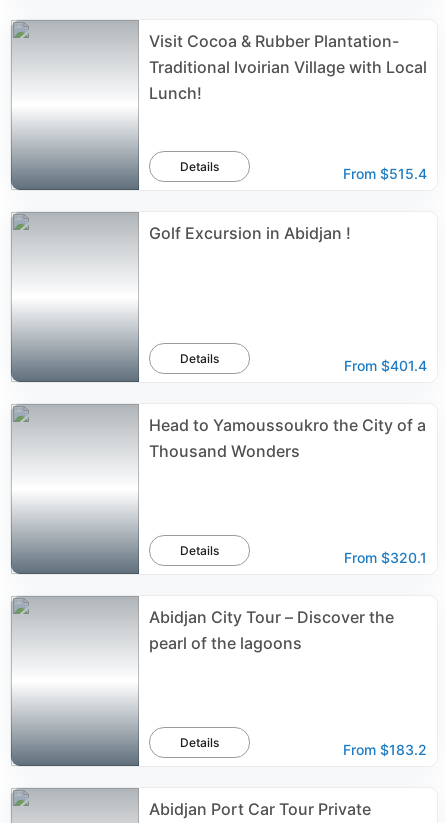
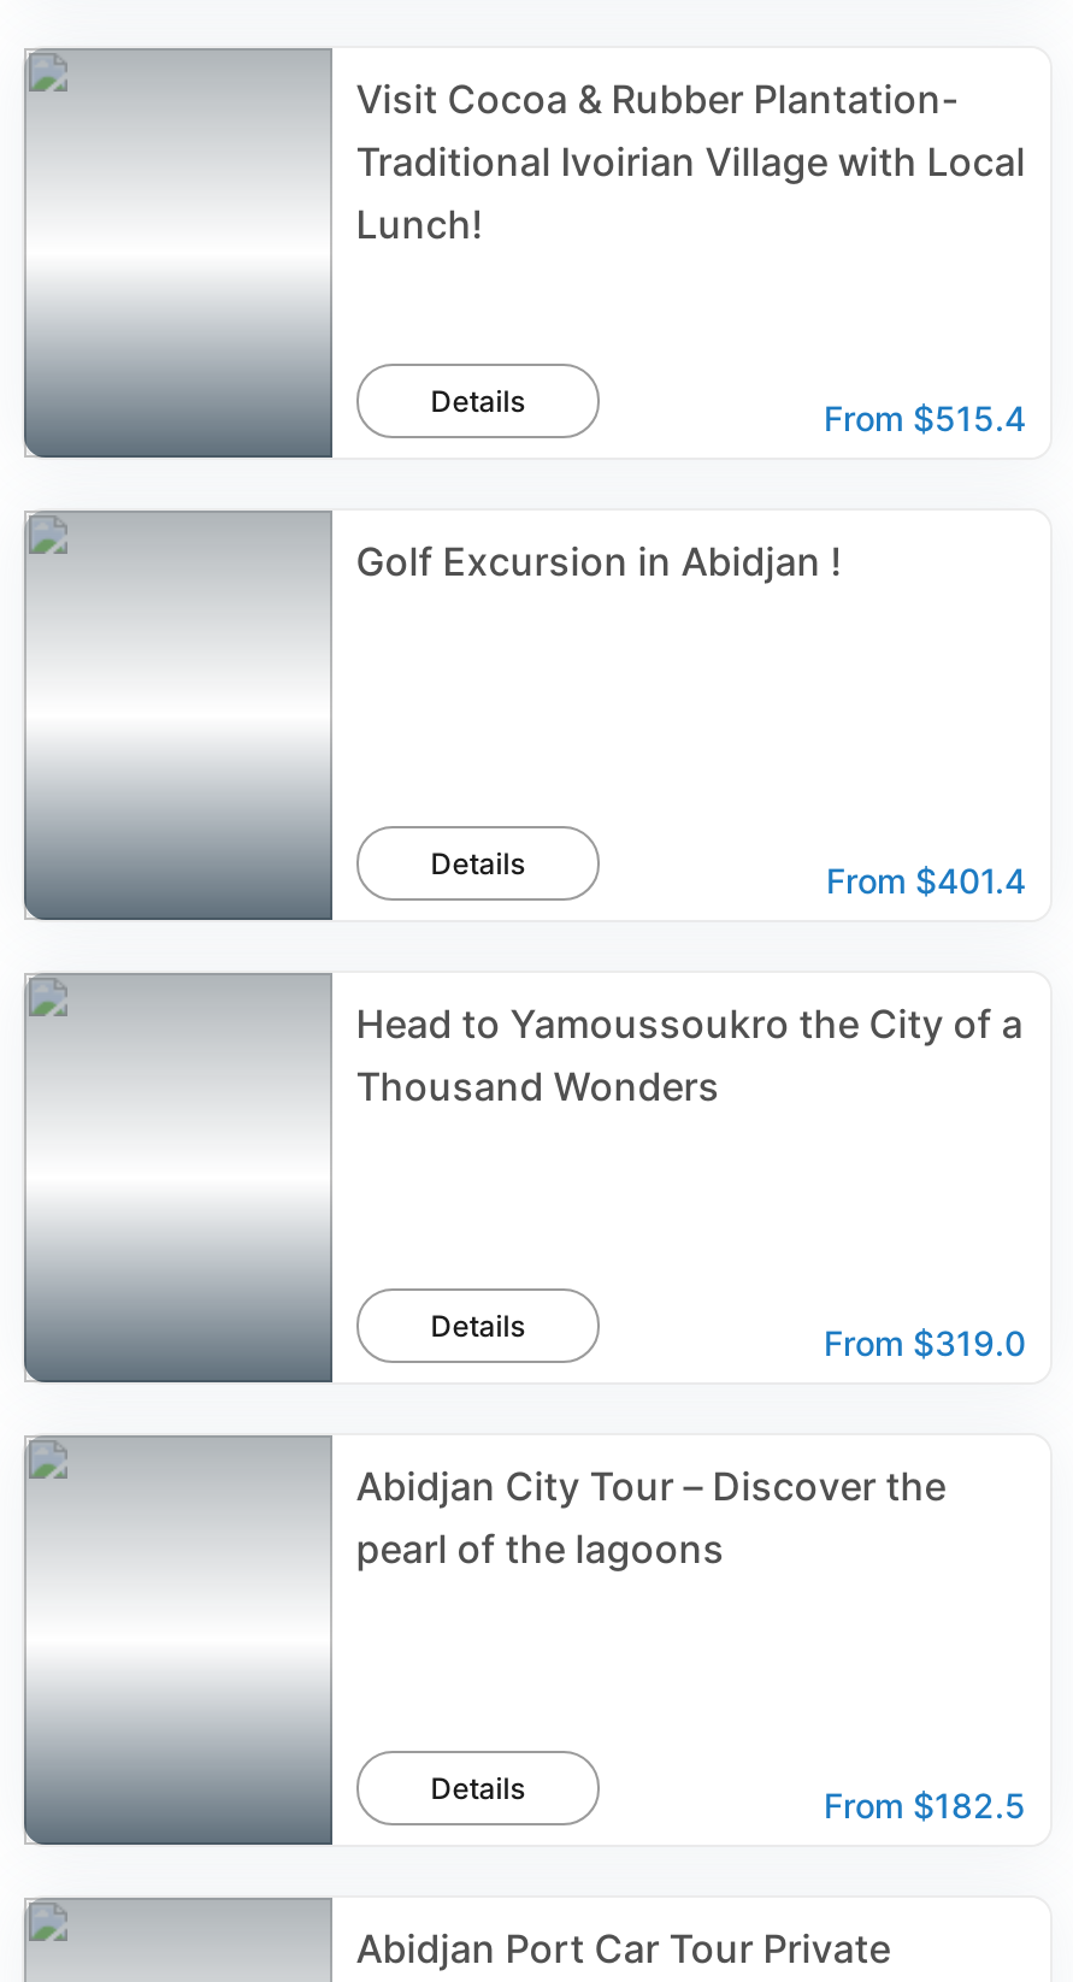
[344,549,427,566] From $320.1 -> [824,1322,1026,1363] From $319.0
[343,741,427,758] From $183.2 -> [824,1785,1026,1825] From $182.5

